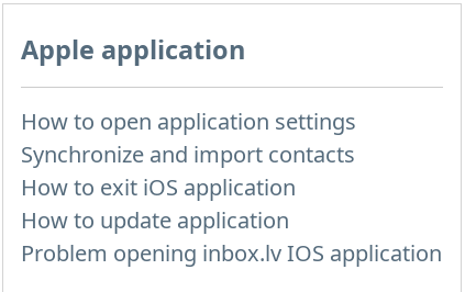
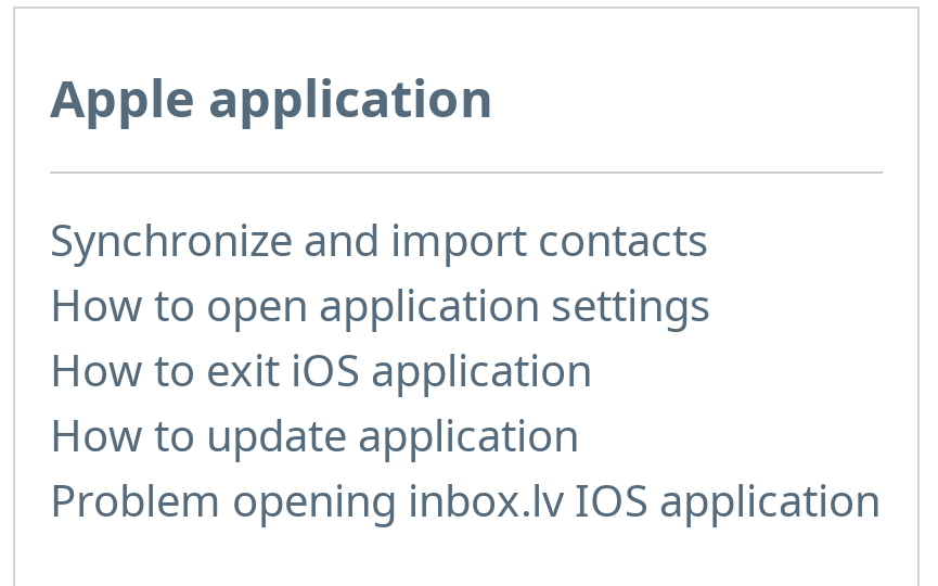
moved [21,106,356,136] -> [50,275,711,334]: How to open application settings
moved [21,139,355,169] -> [50,210,709,269]: Synchronize and import contacts

